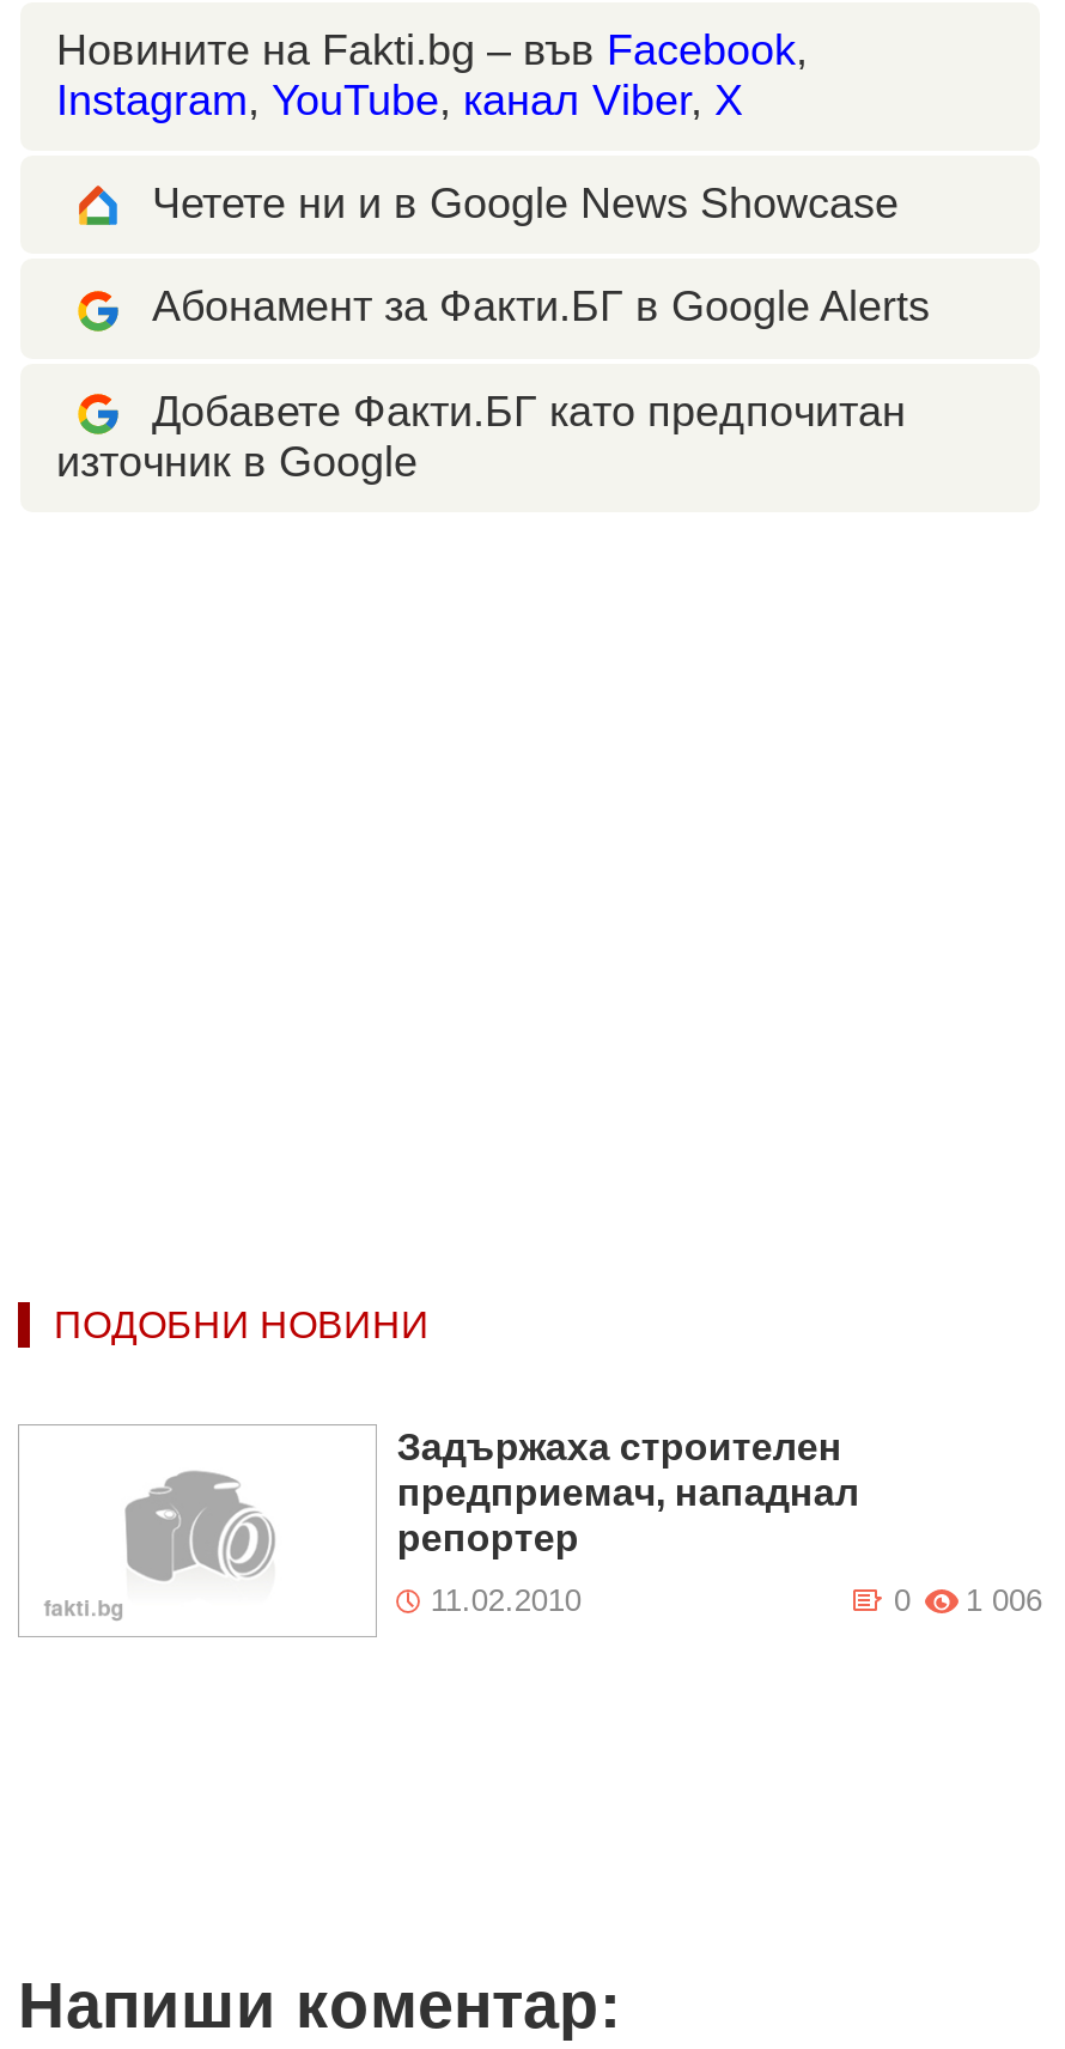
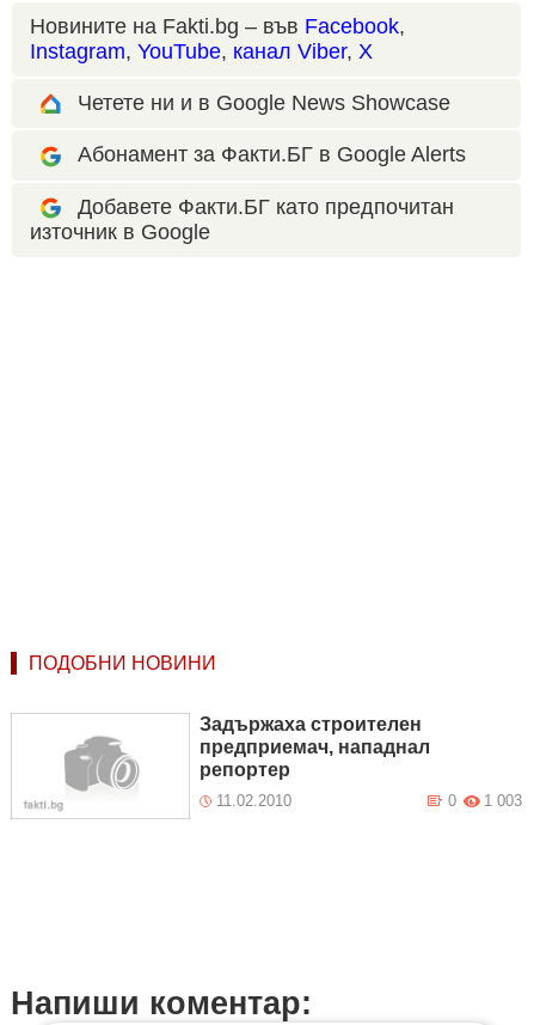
[894,1582,1042,1618] 0 1 006 -> [448,792,522,810] 0 1 003

